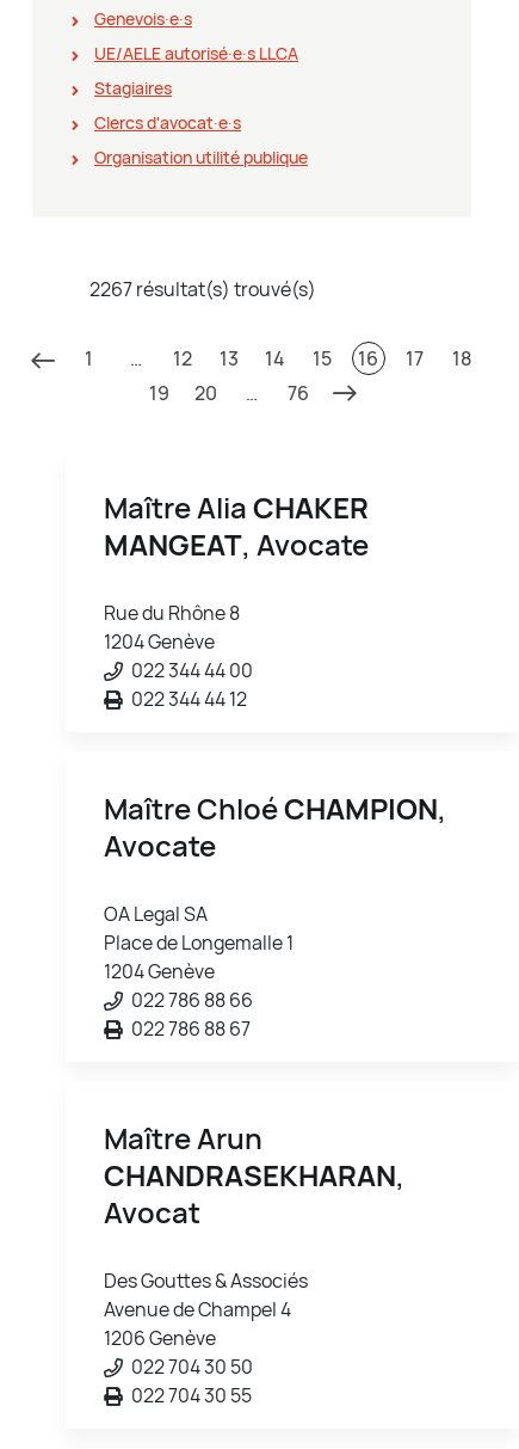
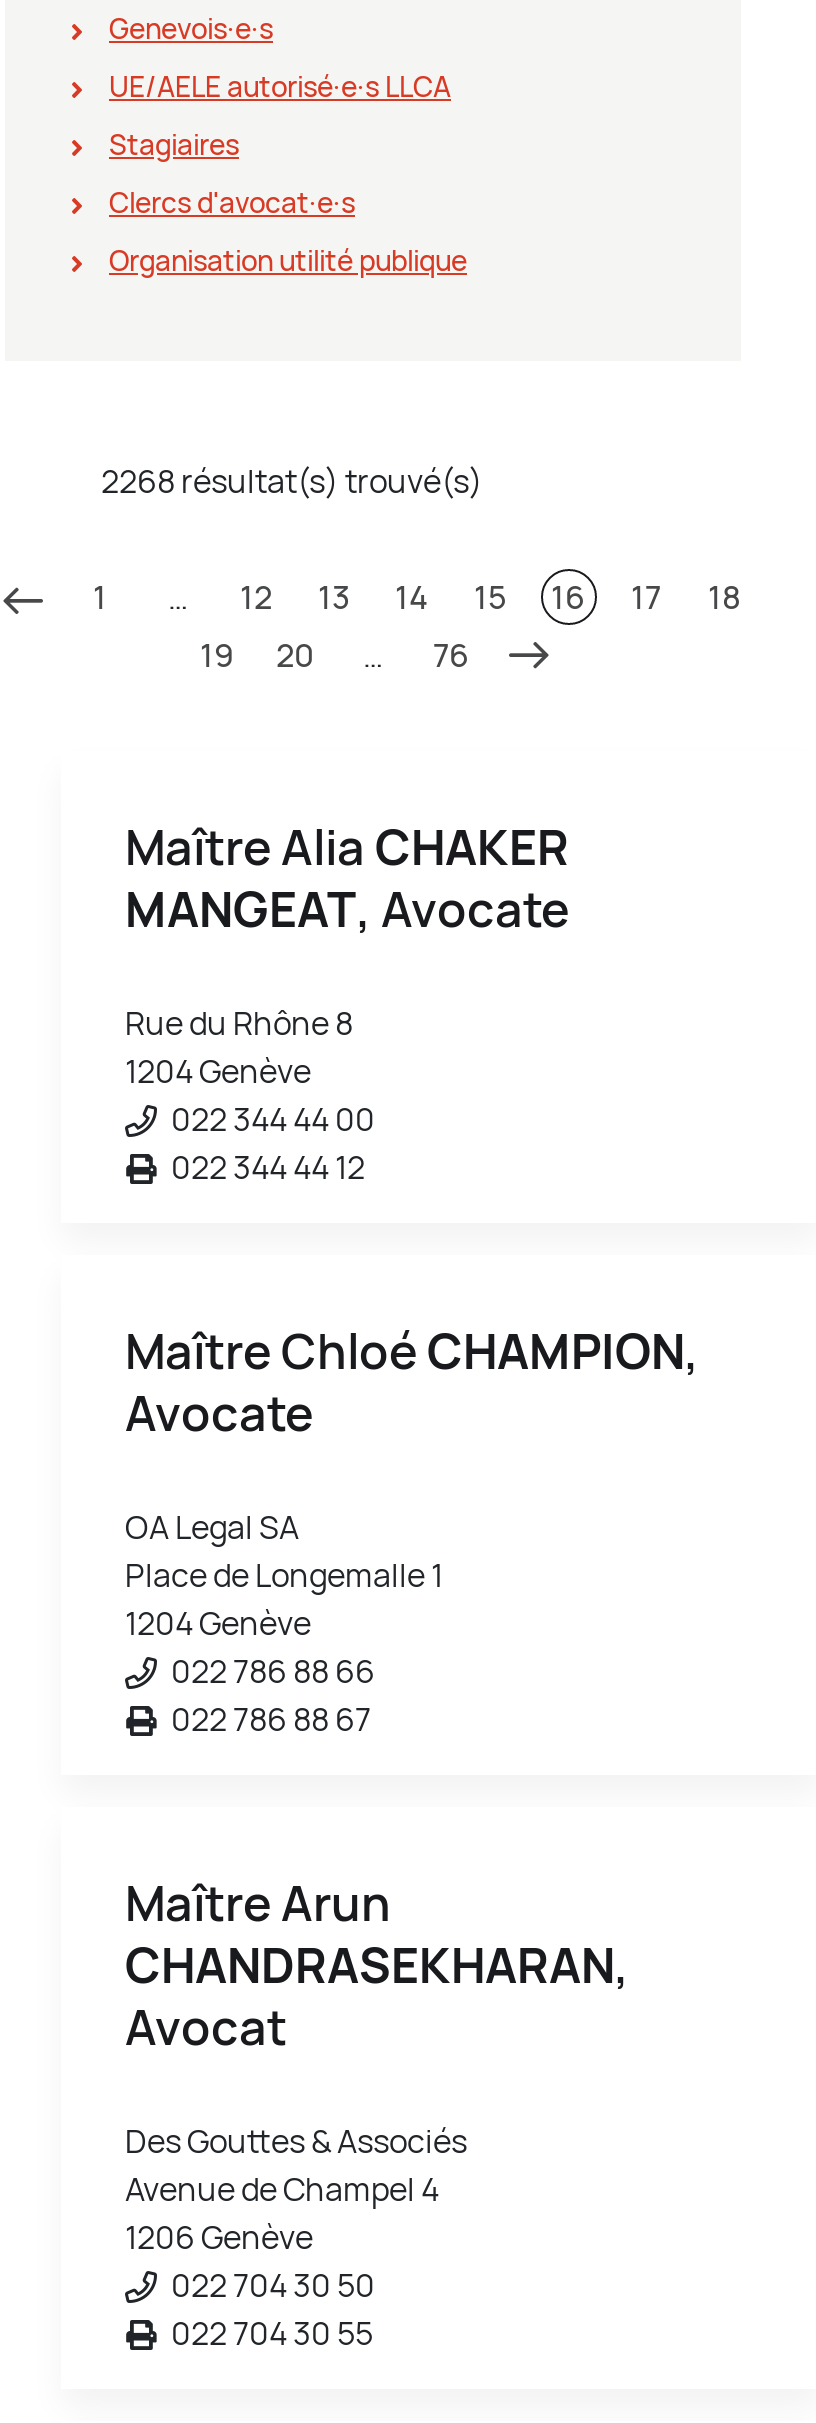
[89,276,316,302] 2267 résultat(s) trouvé(s) -> [101,459,483,503] 2268 résultat(s) trouvé(s)

